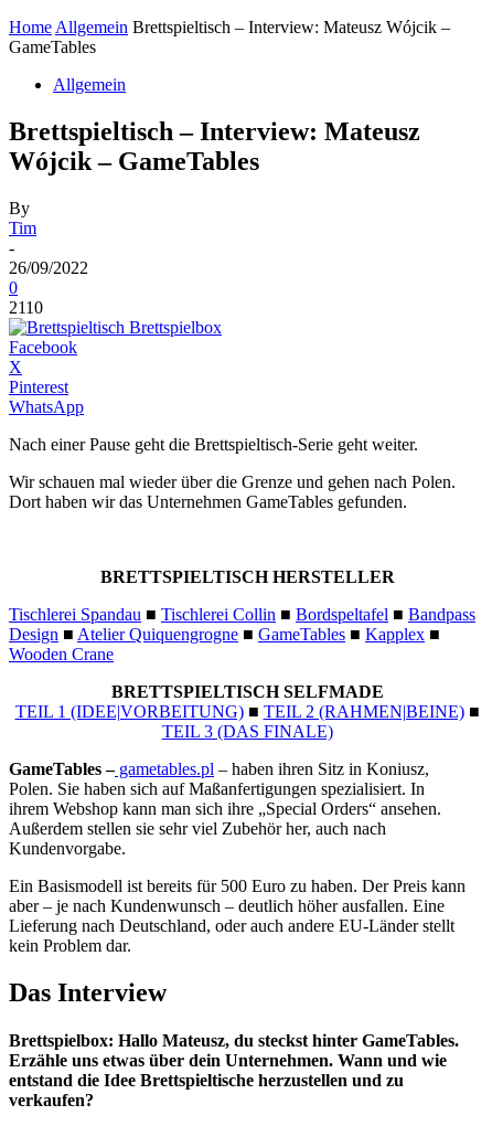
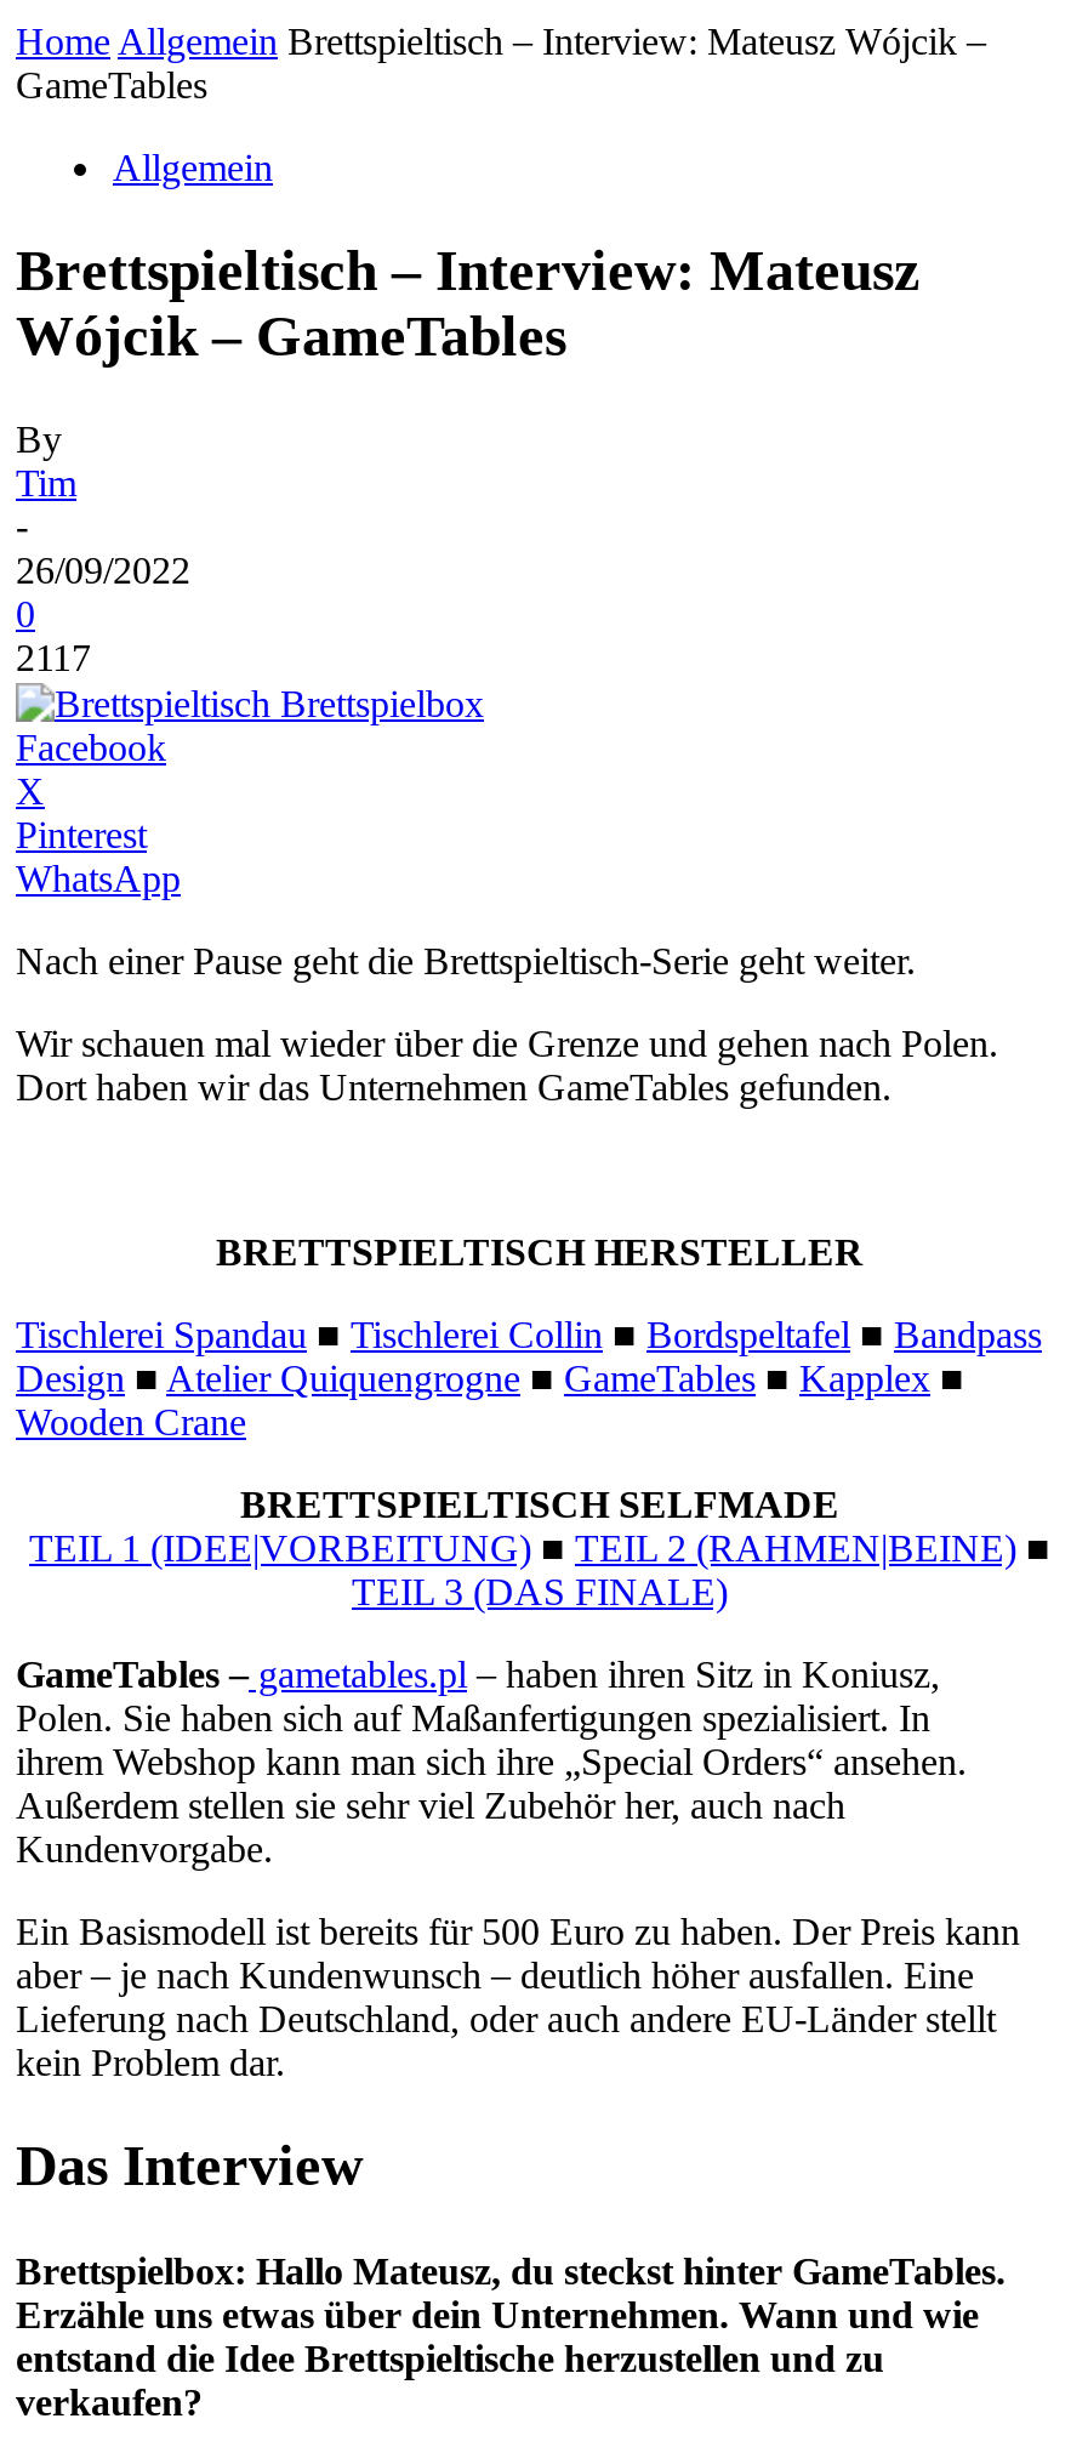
[9,298,43,317] 2110 -> [16,636,91,678] 2117

